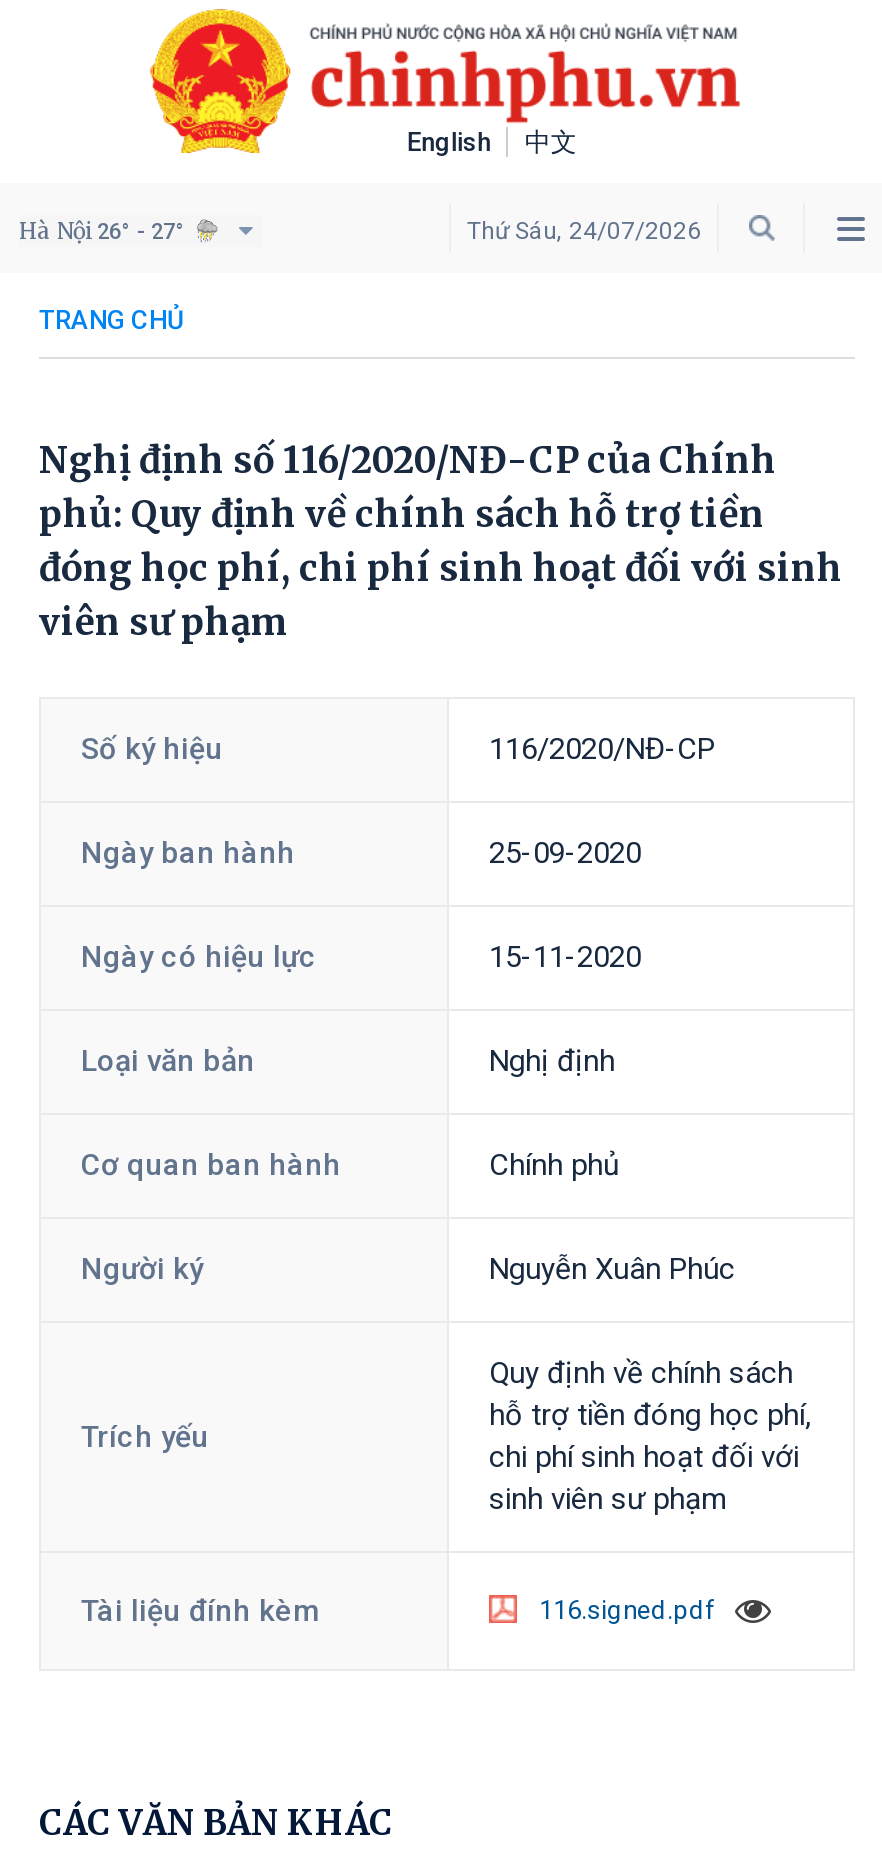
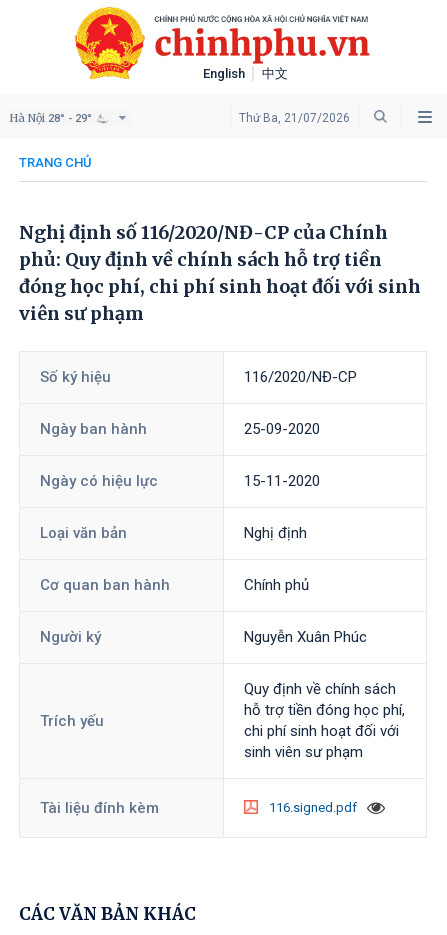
[19,217,185,245] Hà Nội 26° - 27° -> [9,111,92,125] Hà Nội 28° - 29°
[467,217,701,245] Thứ Sáu, 24/07/2026 -> [239,111,350,125] Thứ Ba, 21/07/2026

